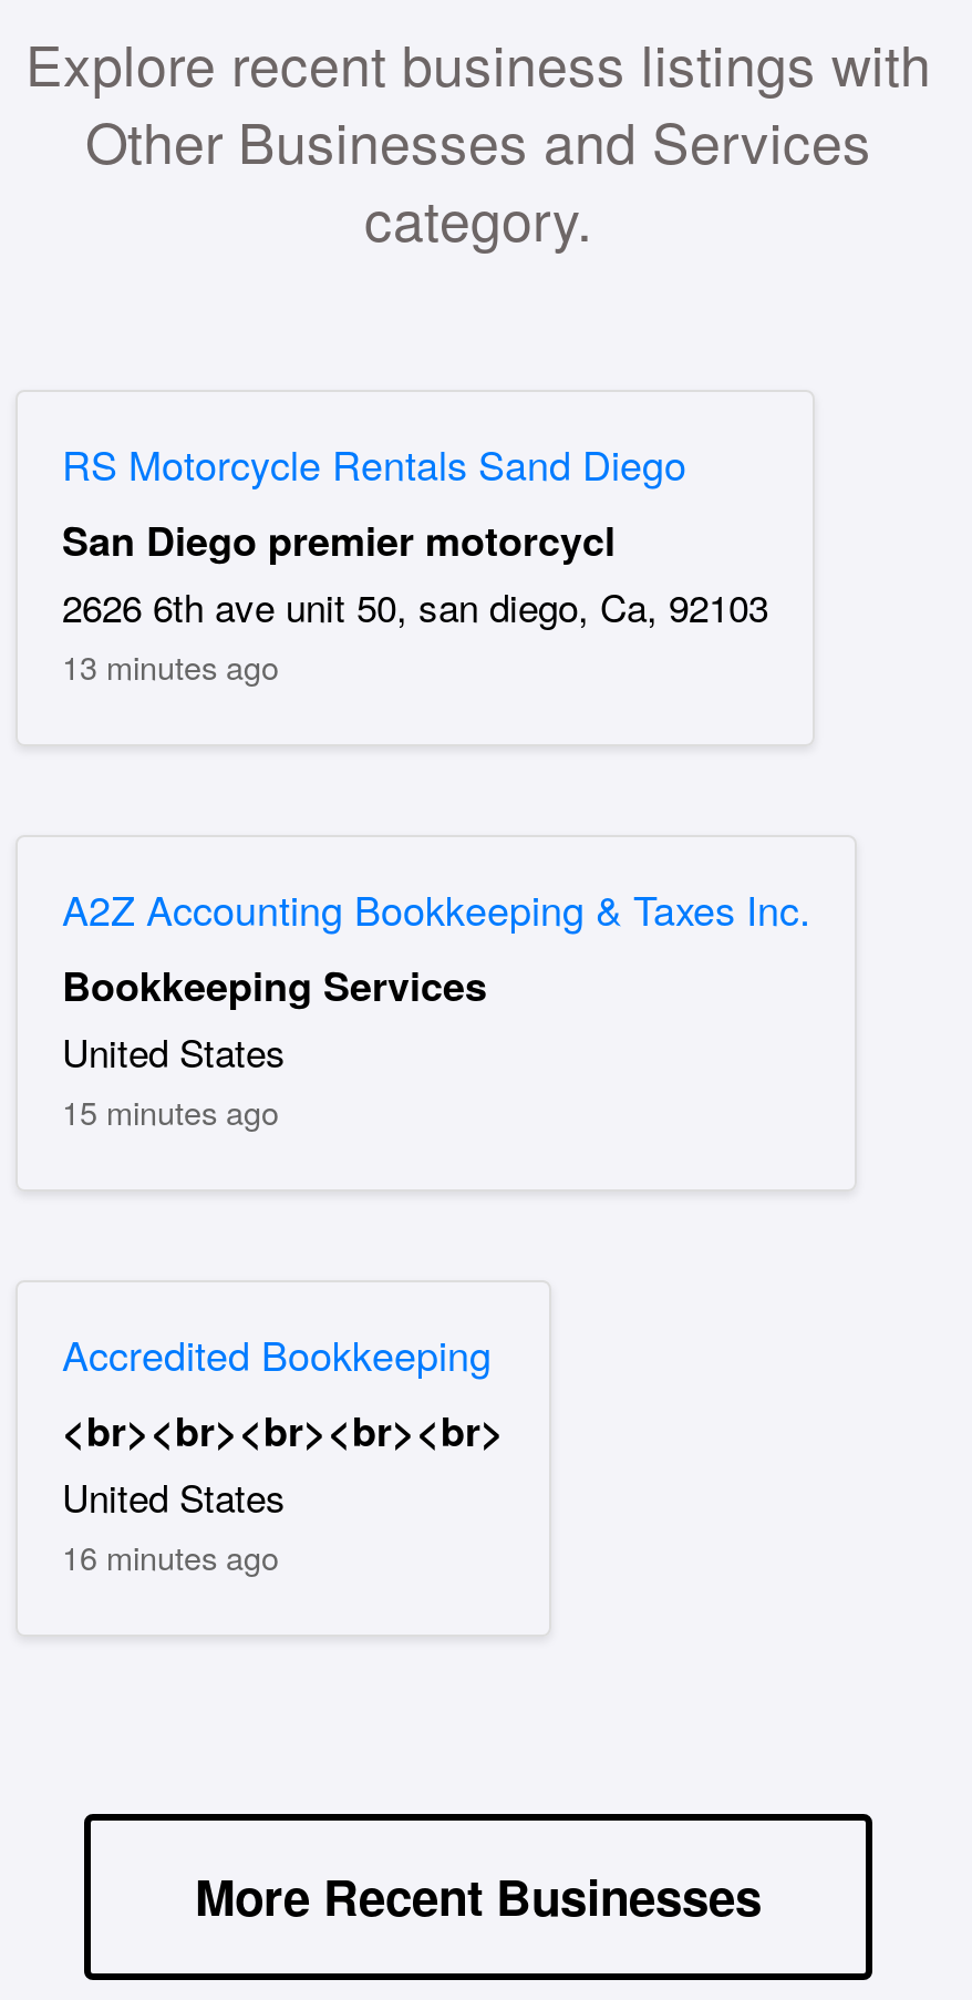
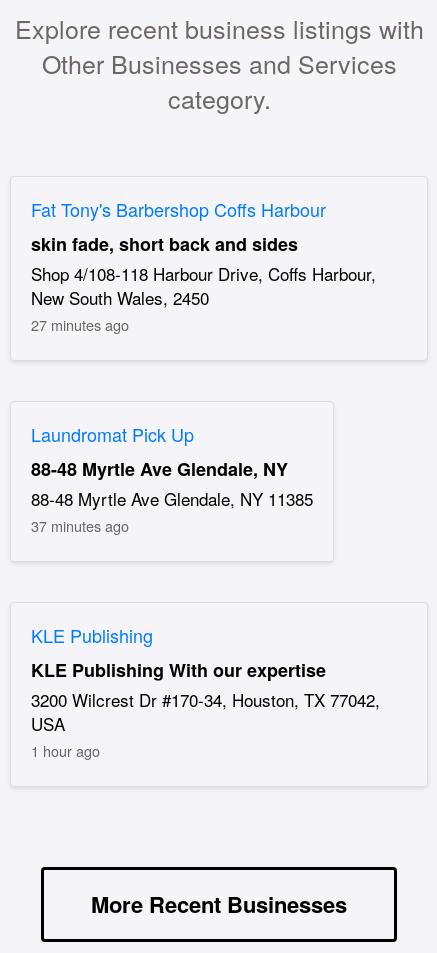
[62,433,768,688] RS Motorcycle Rentals Sand Diego | San Diego premier motorcycl | 2626 6th ave unit 50, san diego, Ca, 92103 | 13 minutes ago -> [31,195,376,334] Fat Tony's Barbershop Coffs Harbour | skin fade, short back and sides | Shop 4/108-118 Harbour Drive, Coffs Harbour, | New South Wales, 2450 | 27 minutes ago
[62,878,810,1133] A2Z Accounting Bookkeeping & Taxes Inc. | Bookkeeping Services | United States | 15 minutes ago -> [31,420,313,535] Laundromat Pick Up | 88-48 Myrtle Ave Glendale, NY | 88-48 Myrtle Ave Glendale, NY 11385 | 37 minutes ago
[62,1323,505,1578] Accredited Bookkeeping | <br><br><br><br><br> | United States | 16 minutes ago -> [31,621,380,760] KLE Publishing | KLE Publishing With our expertise | 3200 Wilcrest Dr #170-34, Houston, TX 77042, | USA | 1 hour ago

